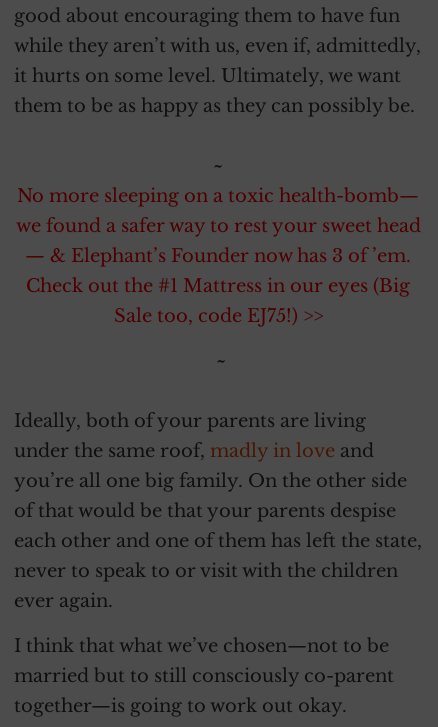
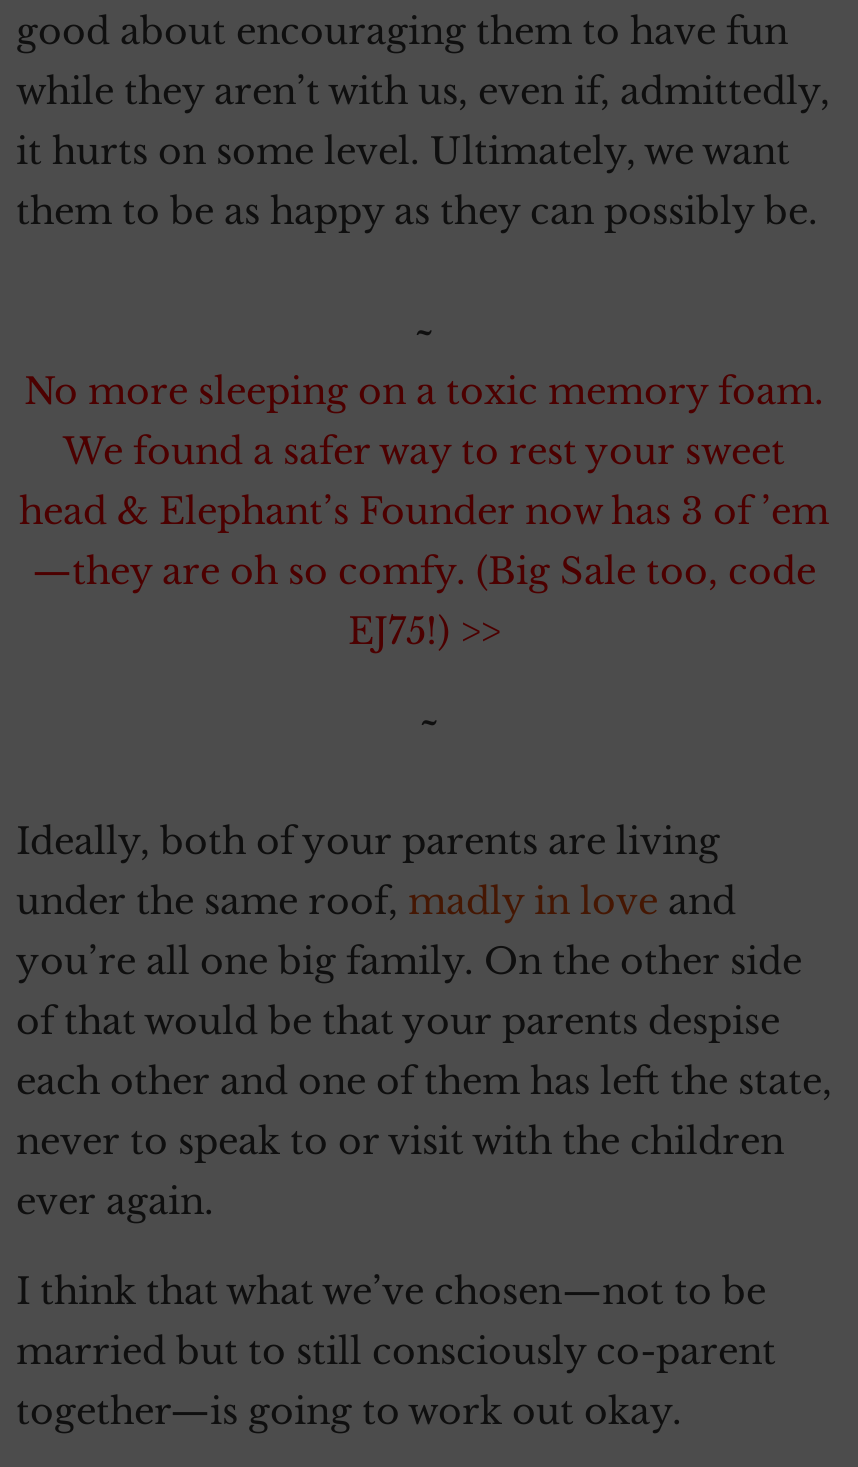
[15,185,420,327] No more sleeping on a toxic health-bomb— | we found a safer way to rest your sweet head | — & Elephant’s Founder now has 3 of ’em. | Check out the #1 Mattress in our eyes (Big | Sale too, code EJ75!) >> -> [19,370,829,654] No more sleeping on a toxic memory foam. | We found a safer way to rest your sweet | head & Elephant’s Founder now has 3 of ’em | —they are oh so comfy. (Big Sale too, code | EJ75!) >>

